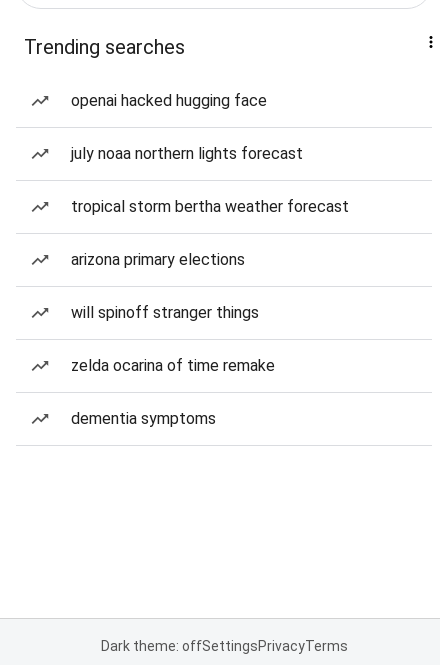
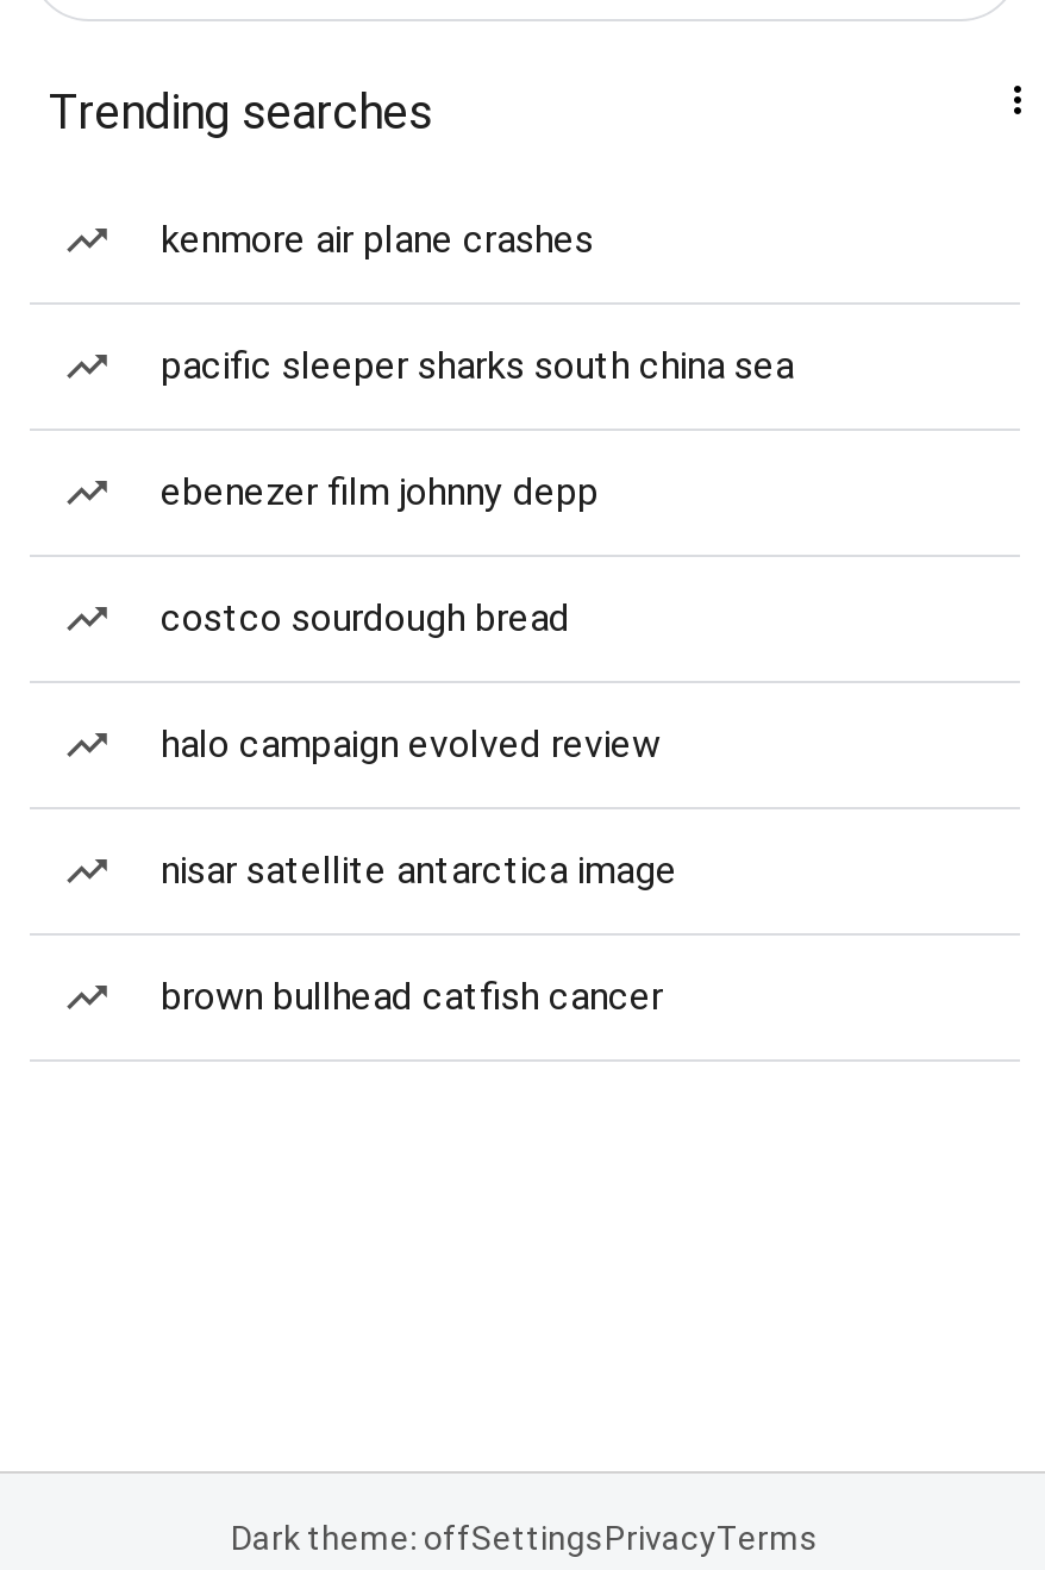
[71,91,267,110] openai hacked hugging face -> [161,217,594,262] kenmore air plane crashes
[71,144,303,163] july noaa northern lights forecast -> [161,343,794,388] pacific sleeper sharks south china sea
[71,197,349,216] tropical storm bertha weather forecast -> [161,469,599,514] ebenezer film johnny depp
[71,250,245,269] arizona primary elections -> [161,595,570,640] costco sourdough bread
[71,303,259,322] will spinoff stranger things -> [161,721,661,767] halo campaign evolved review
[71,356,275,375] zelda ocarina of time remake -> [161,847,677,893] nisar satellite antarctica image
[71,409,216,428] dementia symptoms -> [161,974,663,1019] brown bullhead catfish cancer

